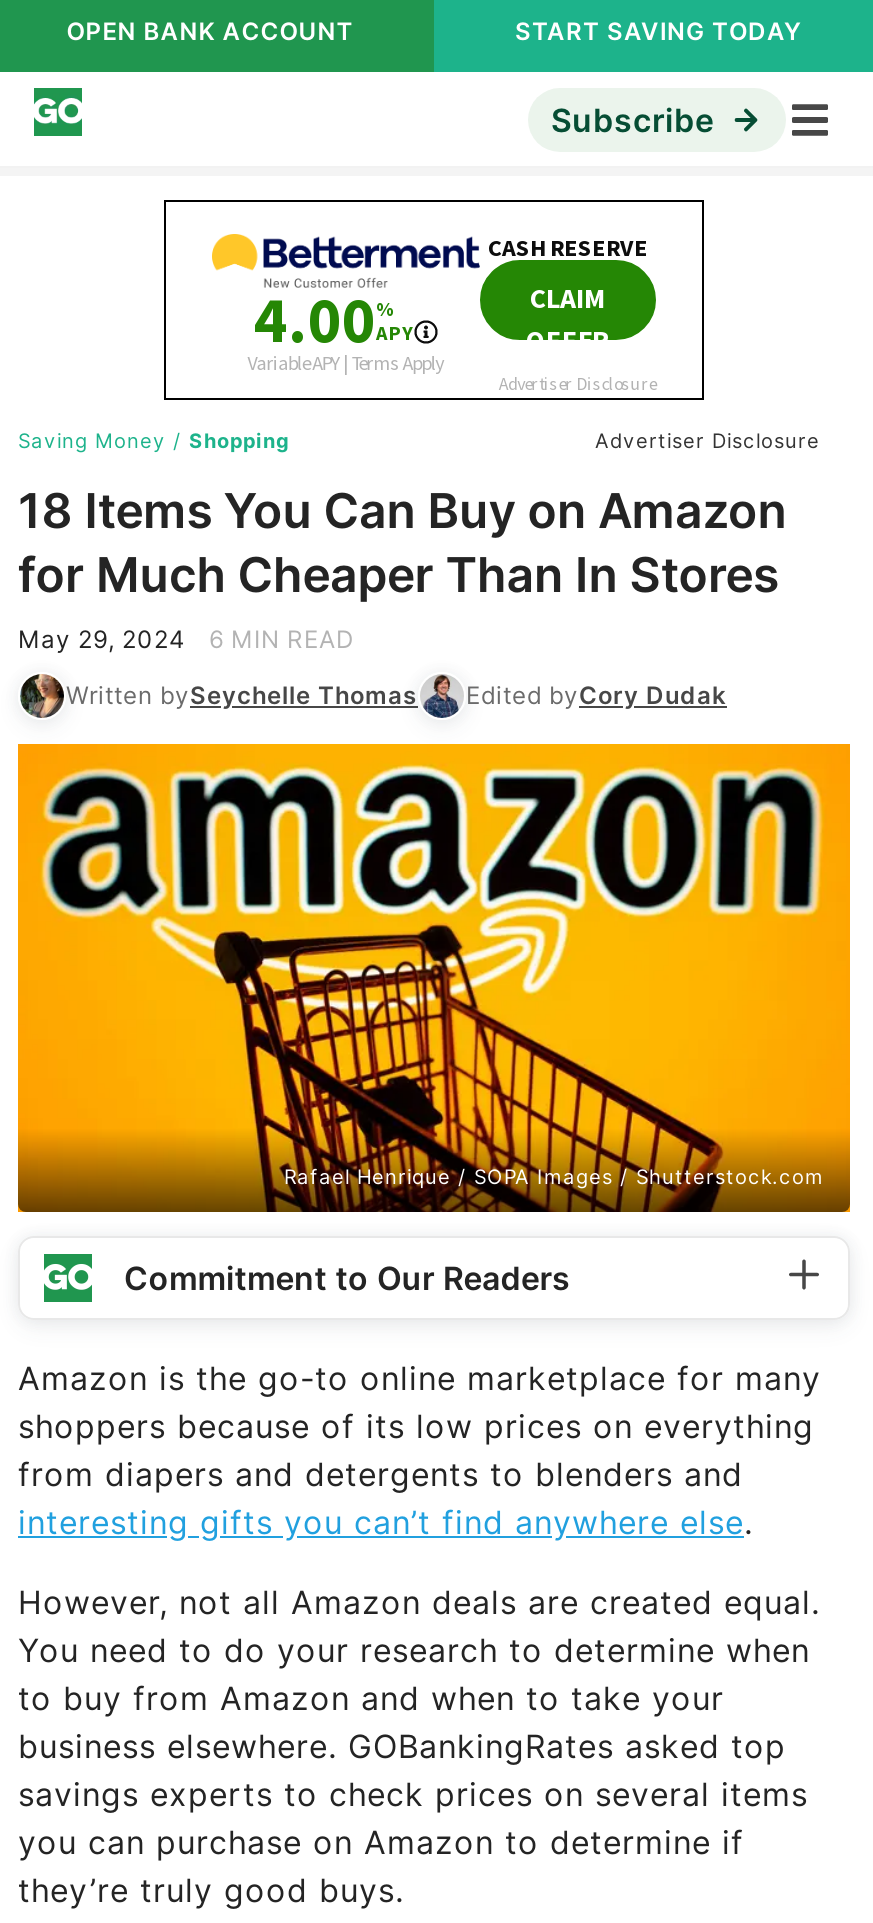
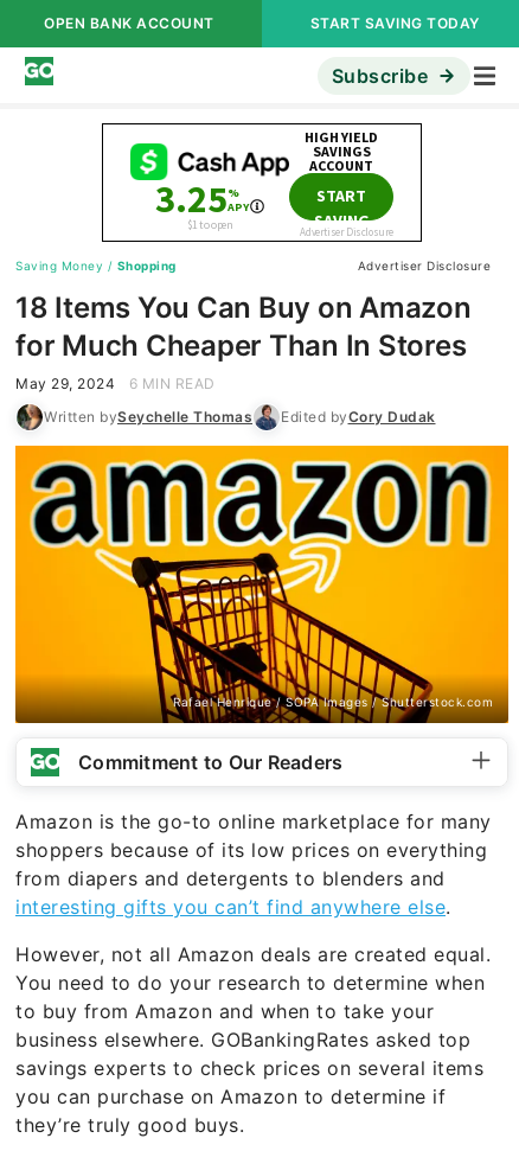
[210,216,658,370] [image] -> [129,132,395,229] [image]

